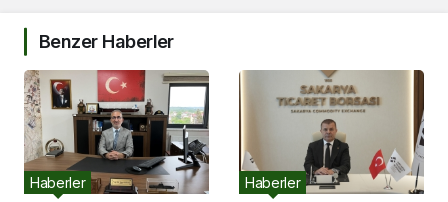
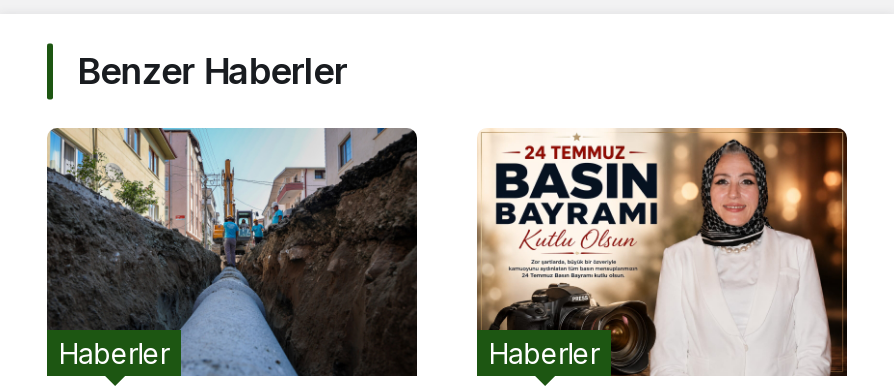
[23,69,210,195] [image] -> [45,126,419,378] [image]
[238,70,425,194] [image] -> [475,126,849,376] [image]

